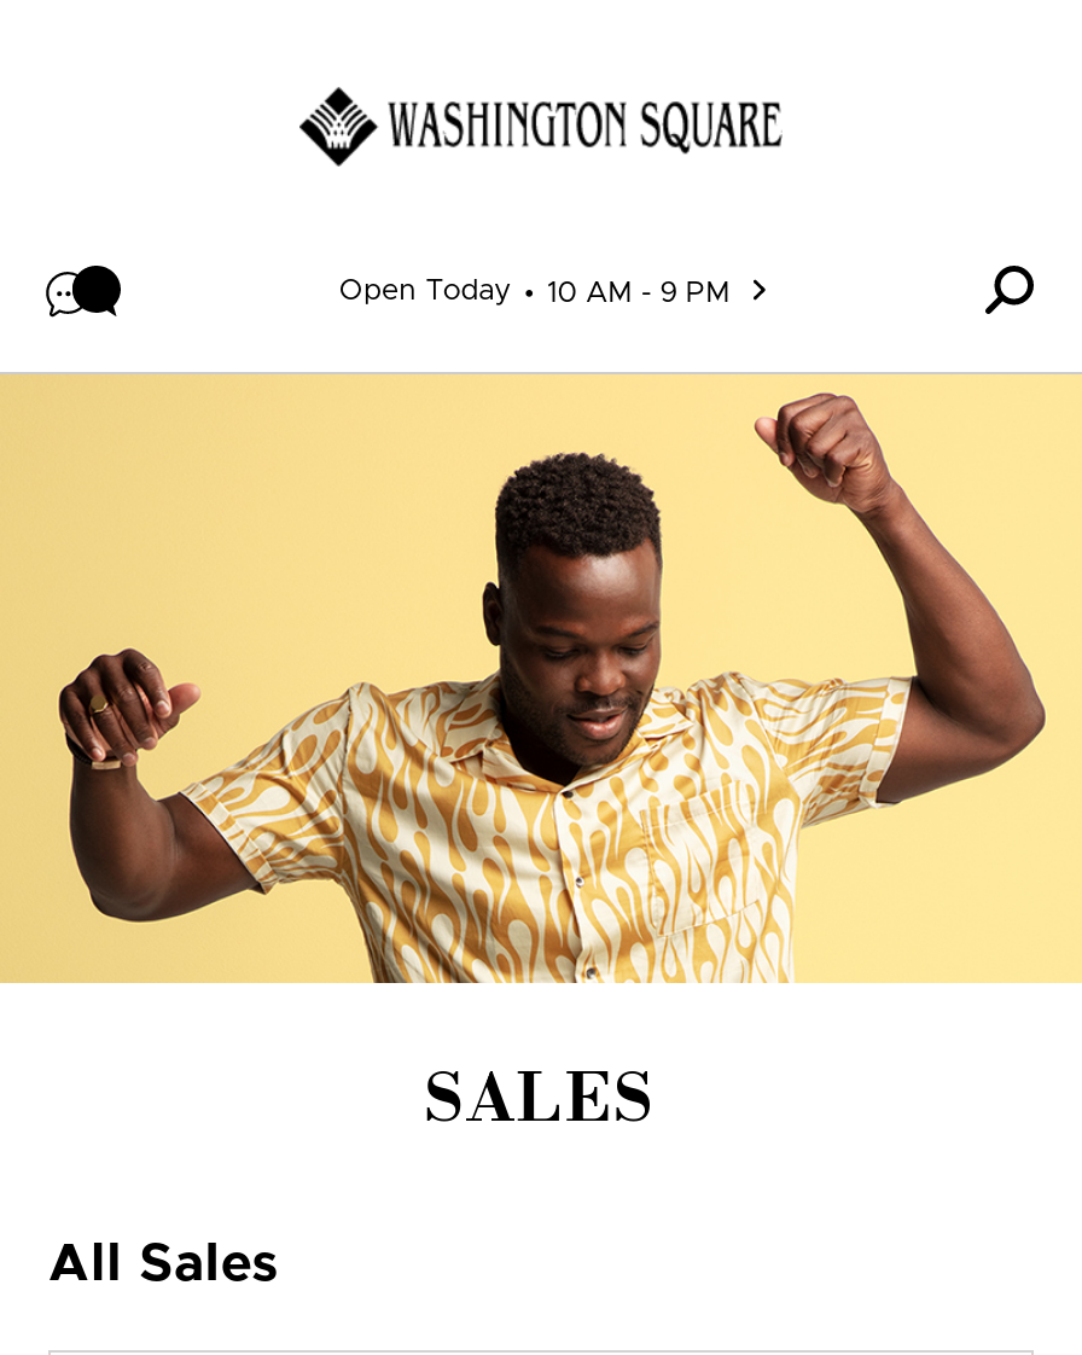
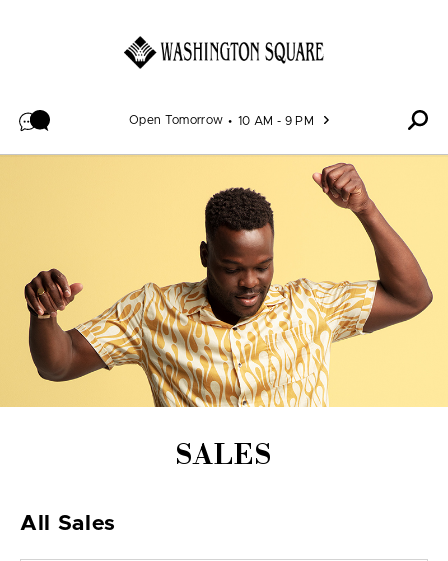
[339,274,512,303] Open Today -> [129,113,223,125] Open Tomorrow

